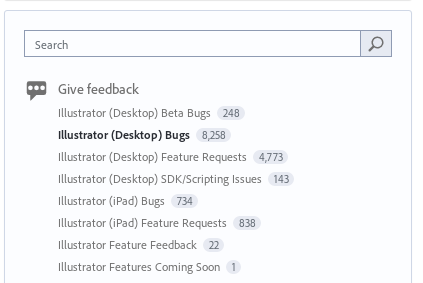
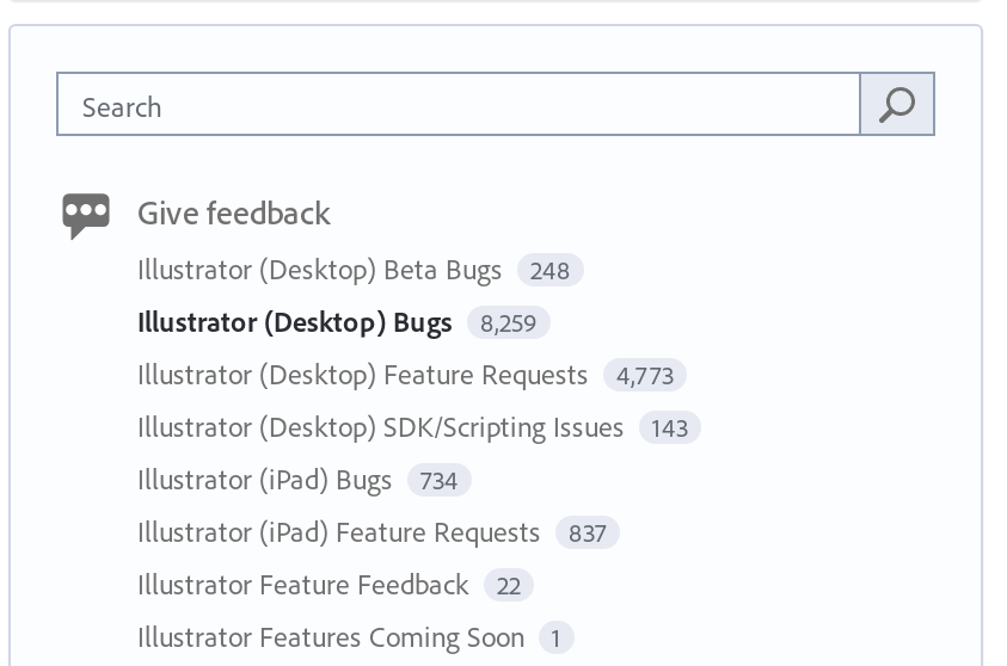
[58,127,225,142] Illustrator (Desktop) Bugs 8,258 -> [137,303,538,338] Illustrator (Desktop) Bugs 8,259
[58,215,255,230] Illustrator (iPad) Feature Requests 838 -> [137,513,607,549] Illustrator (iPad) Feature Requests 837

